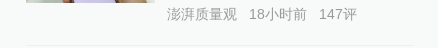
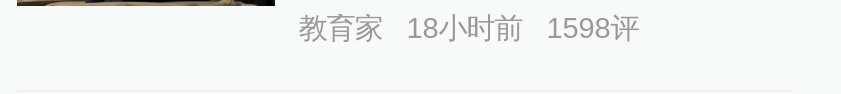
[167,6,237,22] 澎湃质量观 -> [299,12,383,44] 教育家
[319,6,357,22] 147评 -> [546,12,638,44] 1598评

